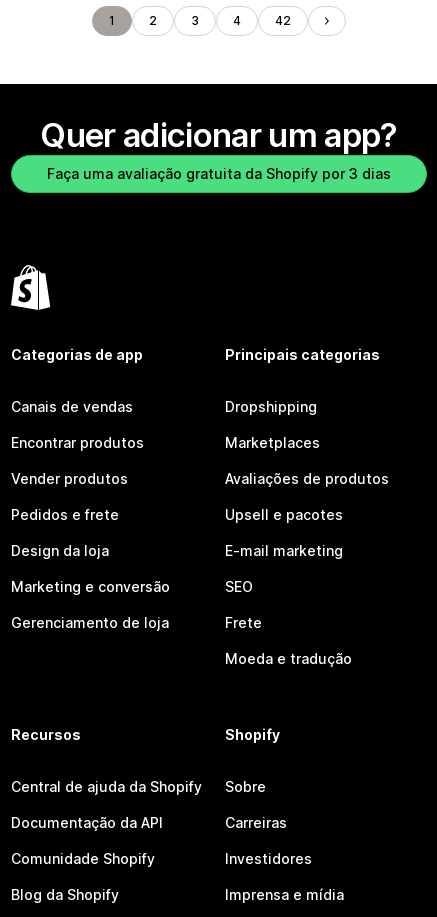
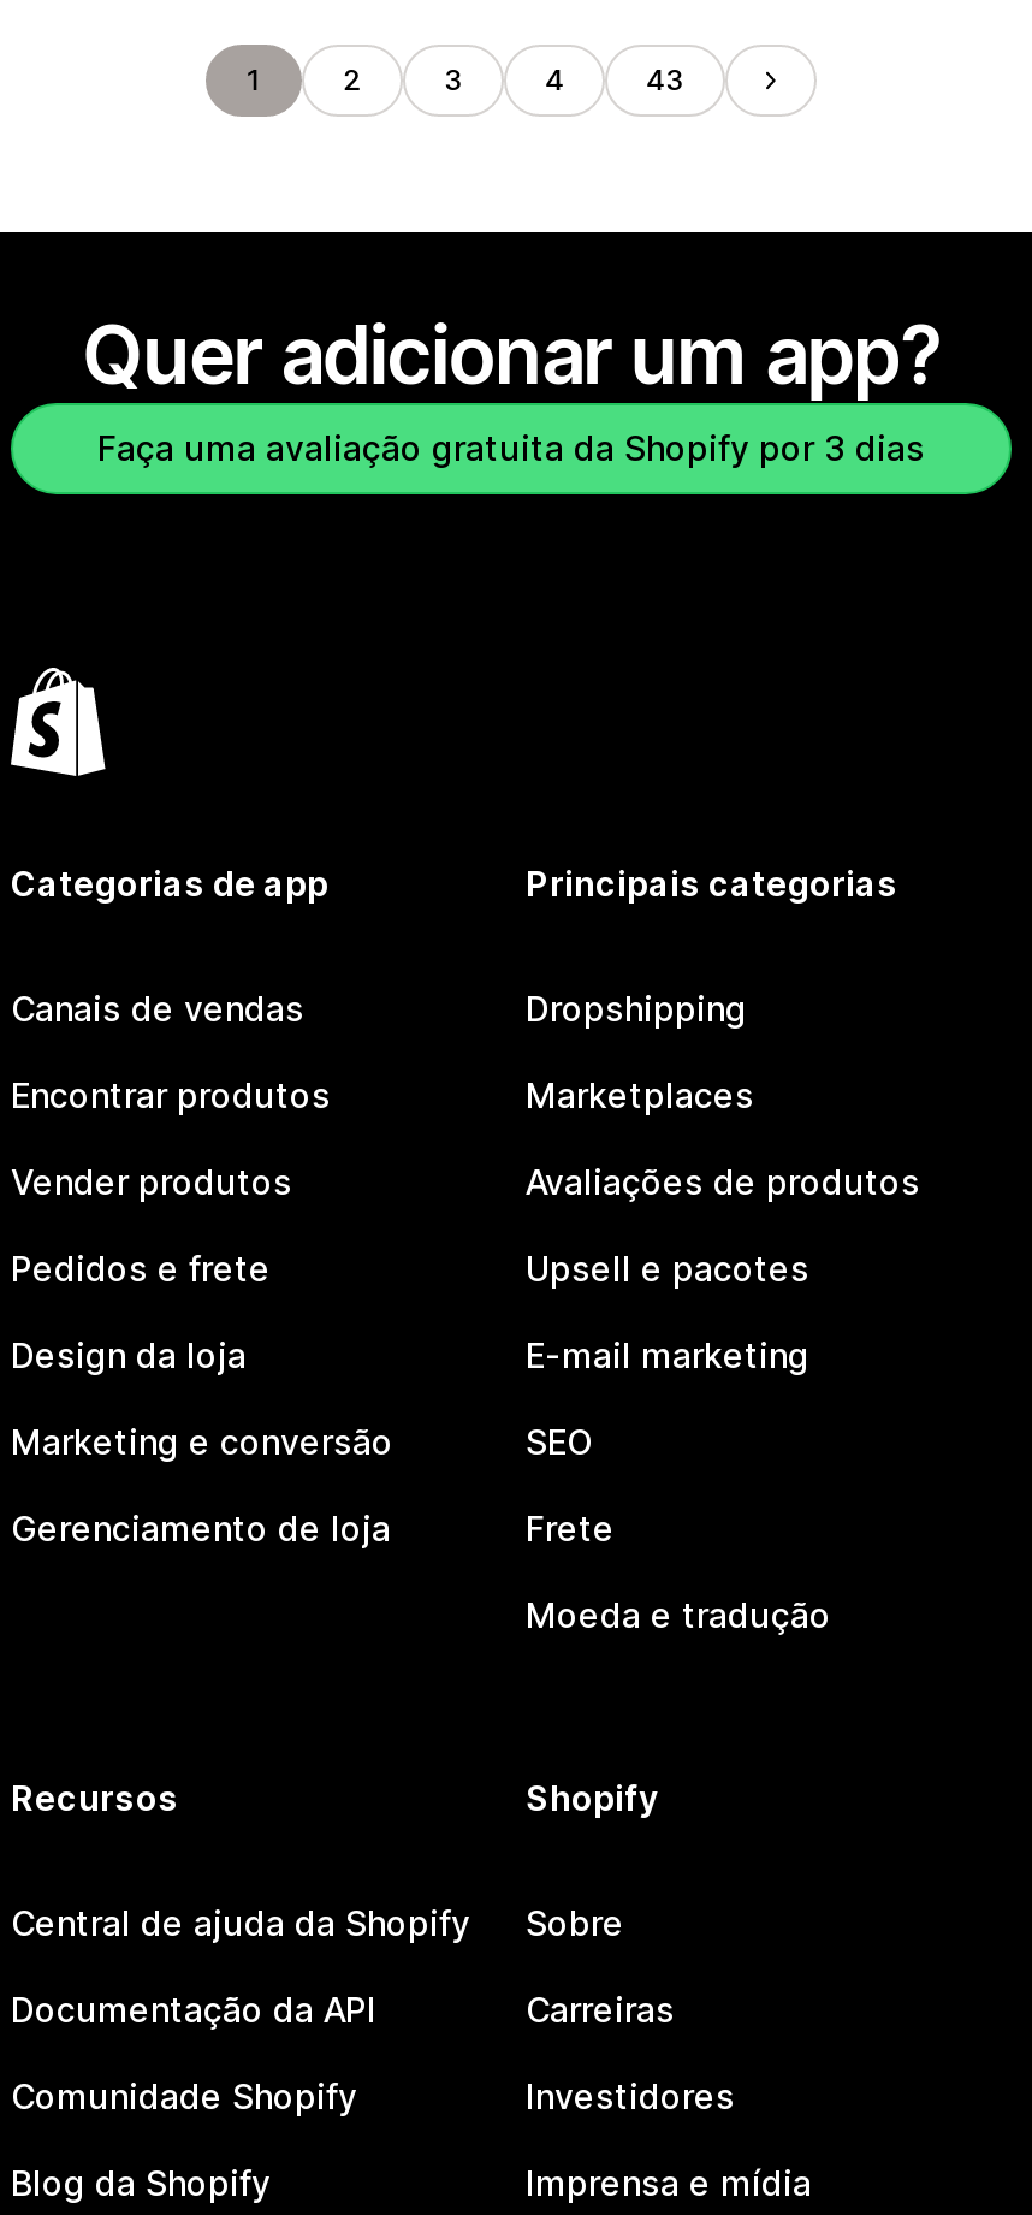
[275,13,291,28] 42 -> [645,61,684,97] 43

